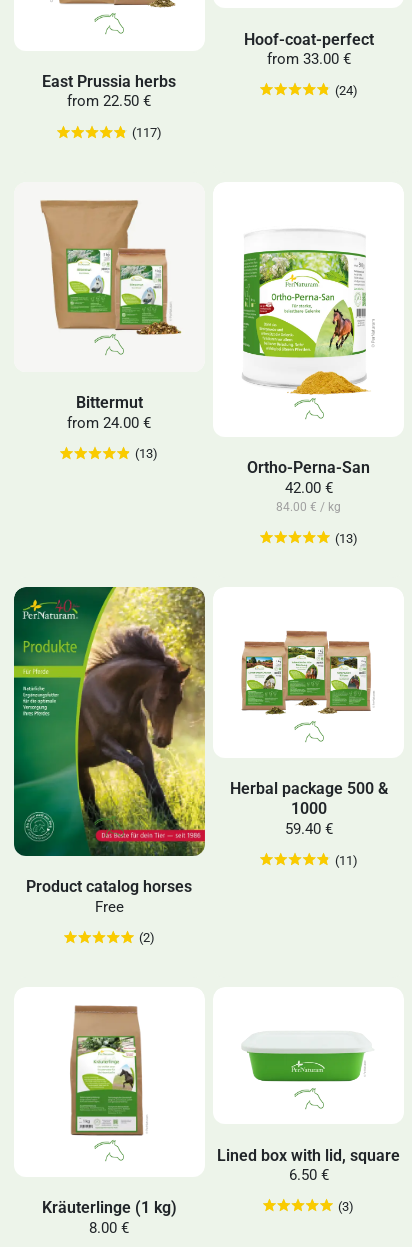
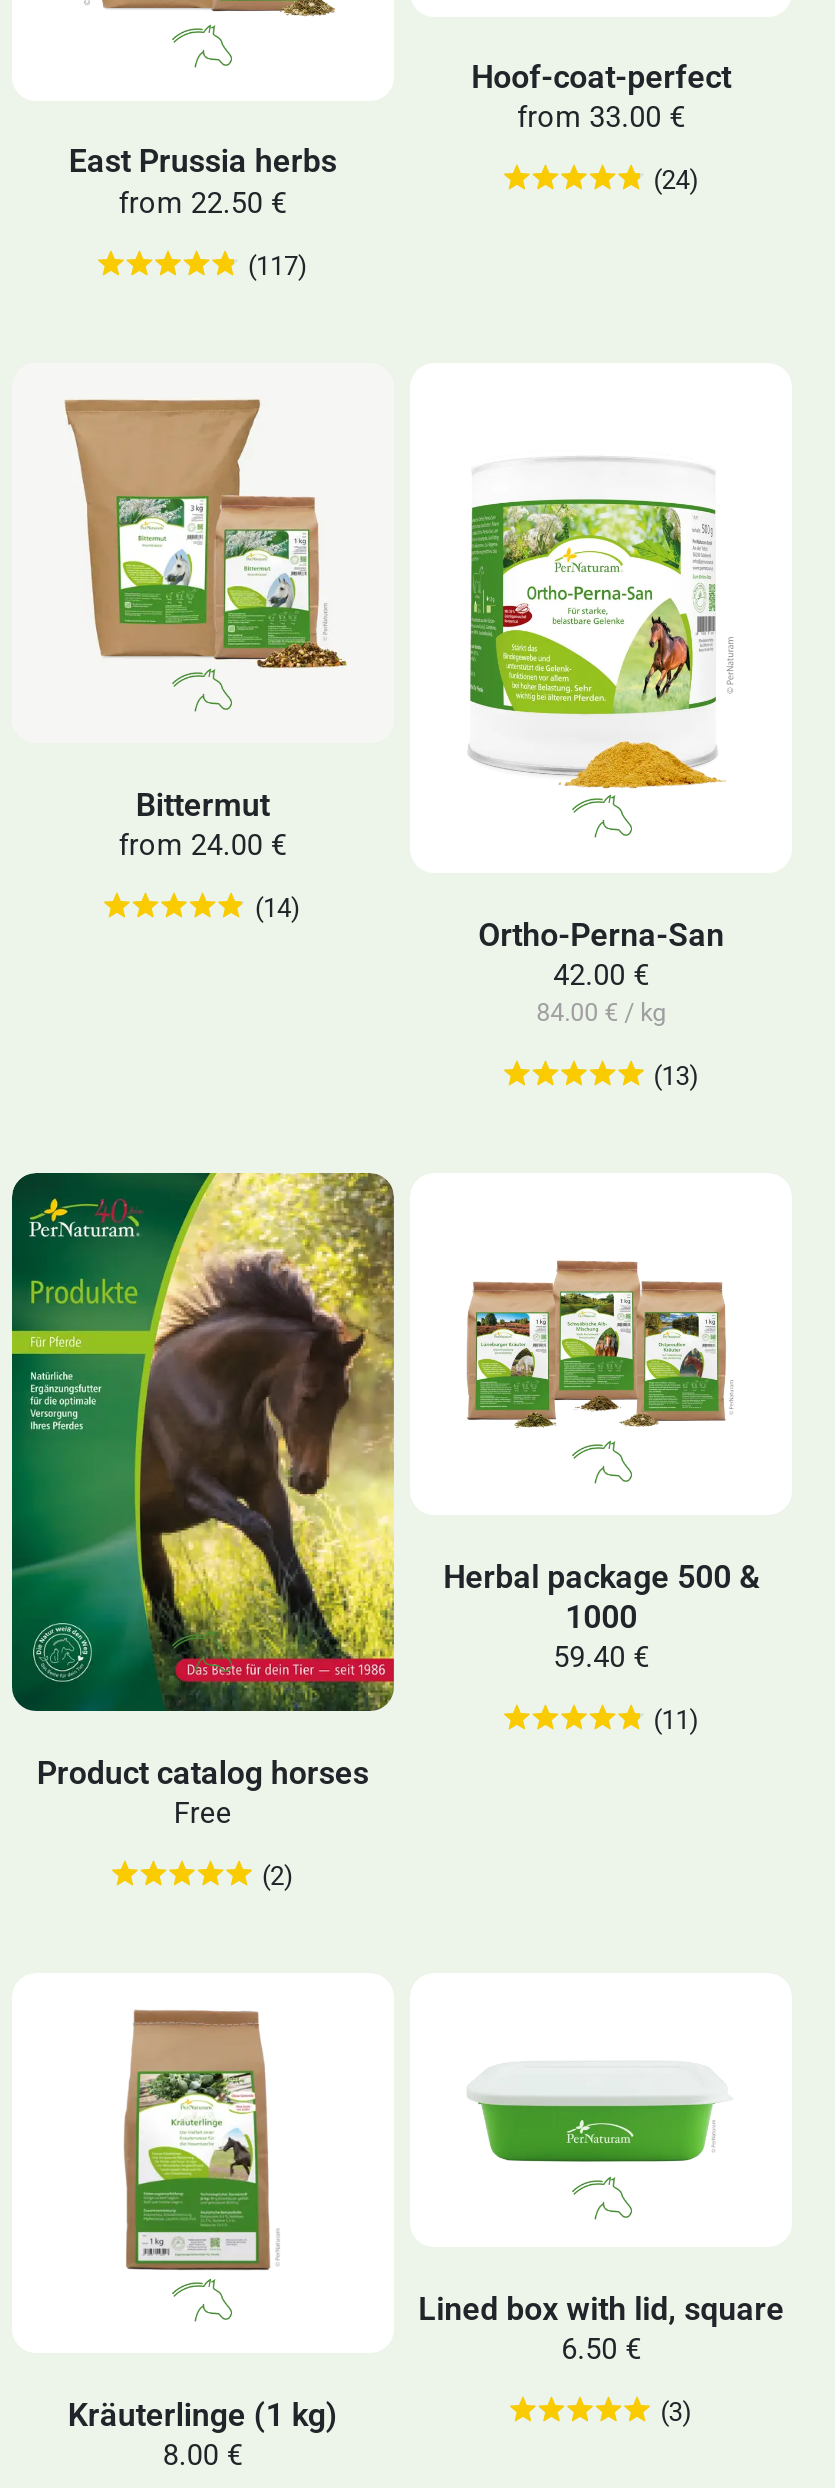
[135,446,158,461] (13) -> [255,893,301,923] (14)

